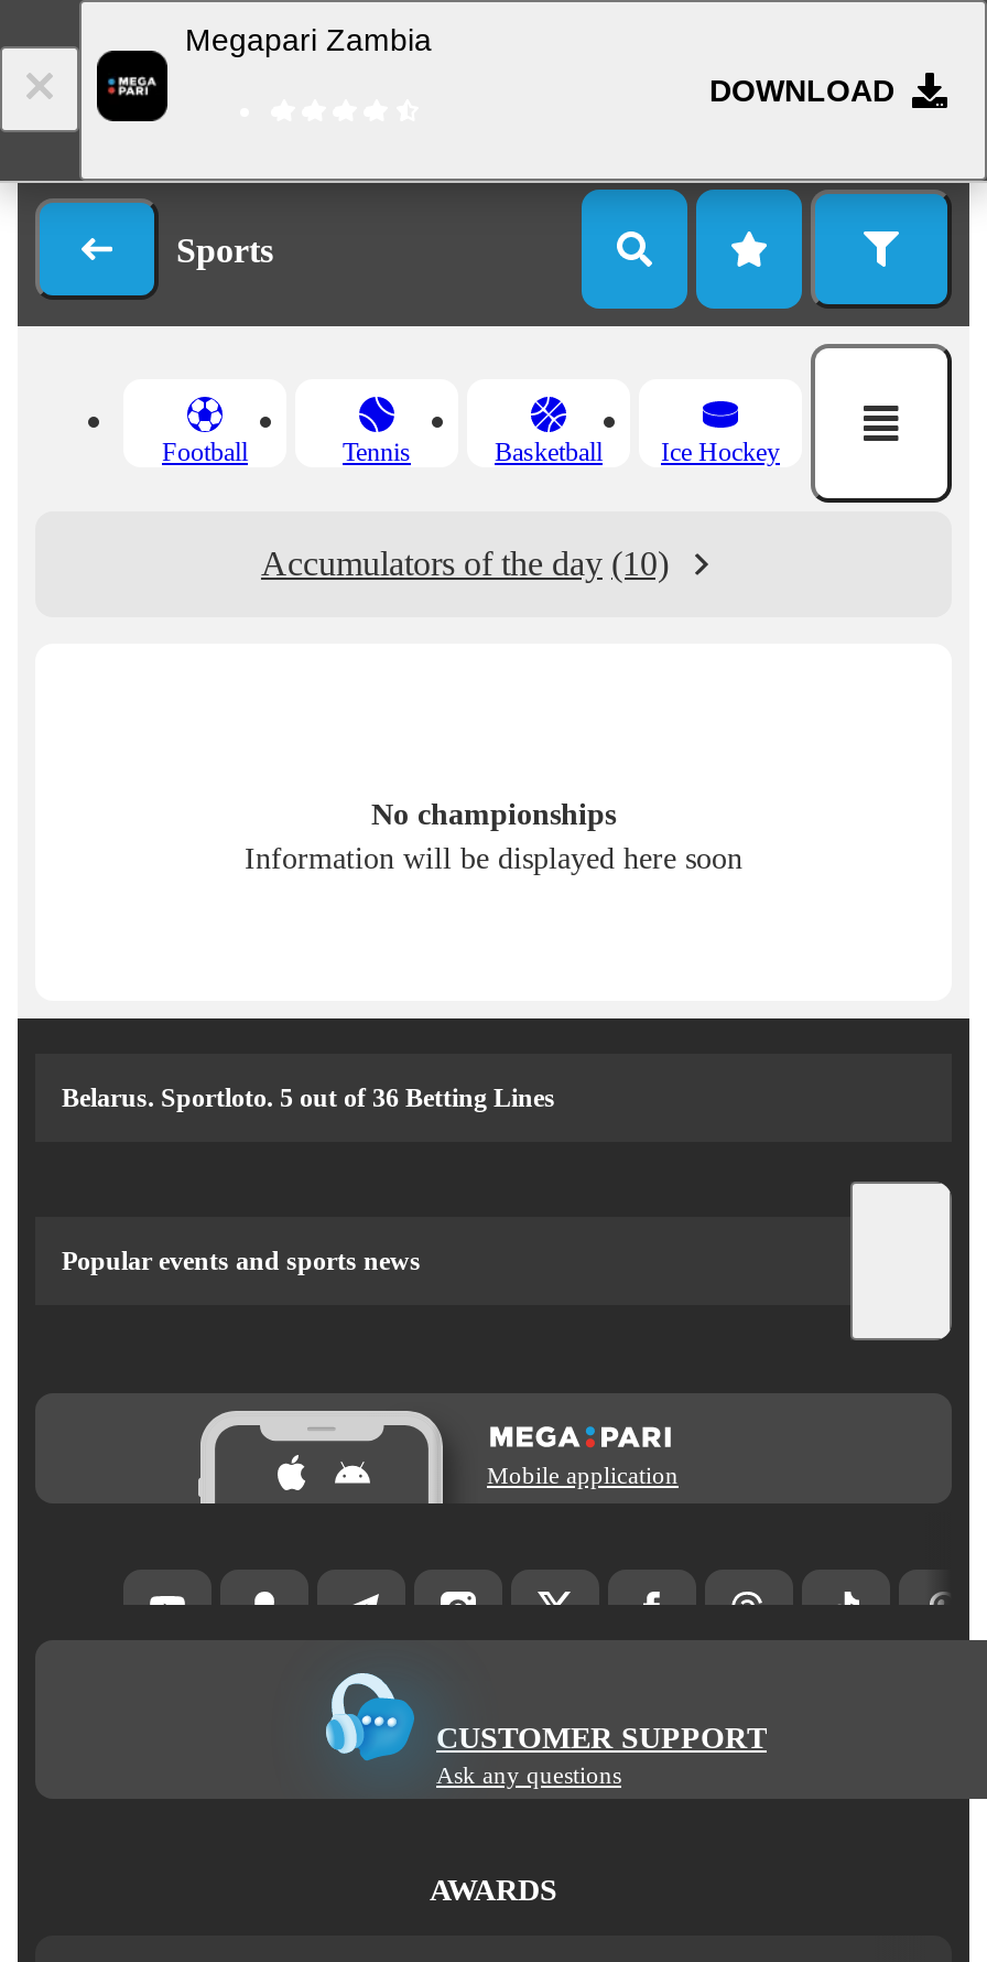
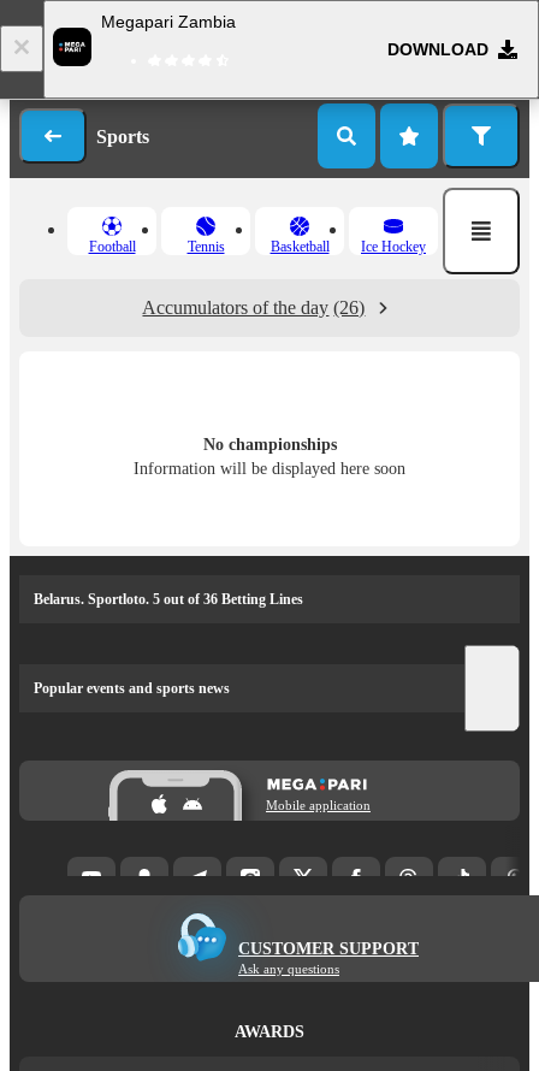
[261,545,669,582] Accumulators of the day (10) -> [143,297,365,318] Accumulators of the day (26)

